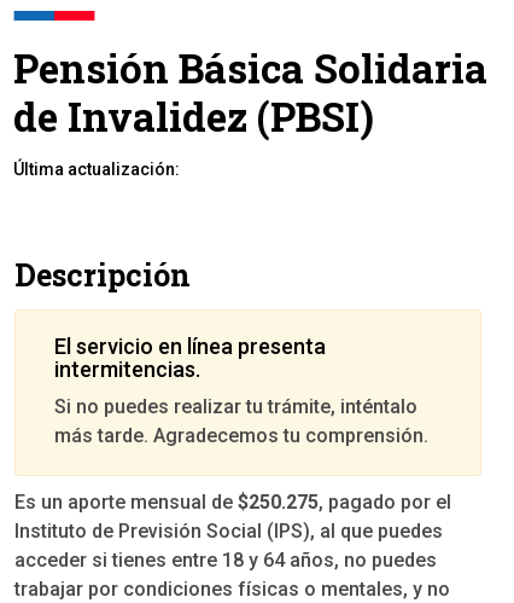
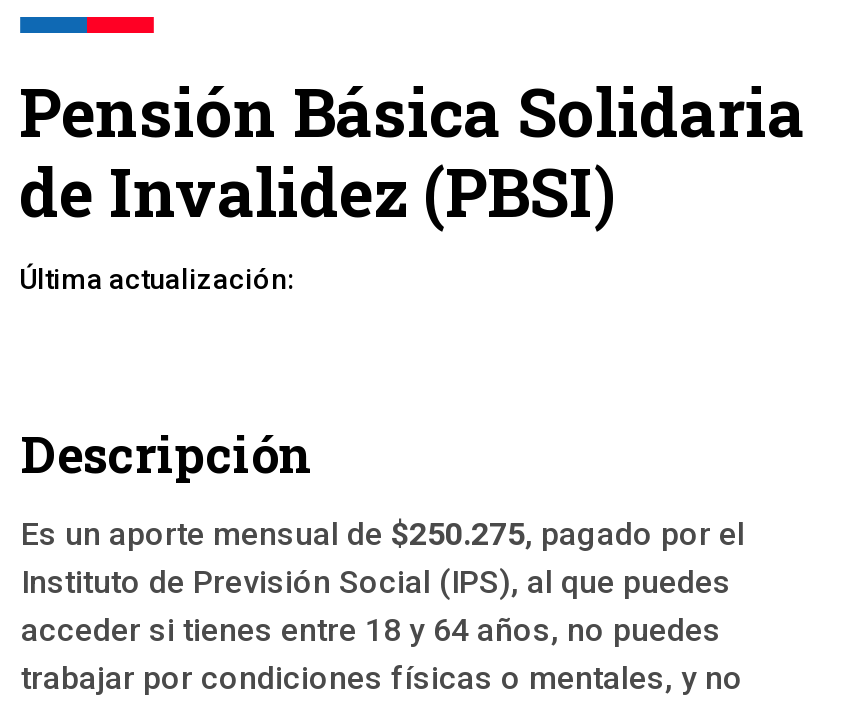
[54,333,428,447] El servicio en línea presenta | intermitencias. | Si no puedes realizar tu trámite, inténtalo | más tarde. Agradecemos tu comprensión. -> none

